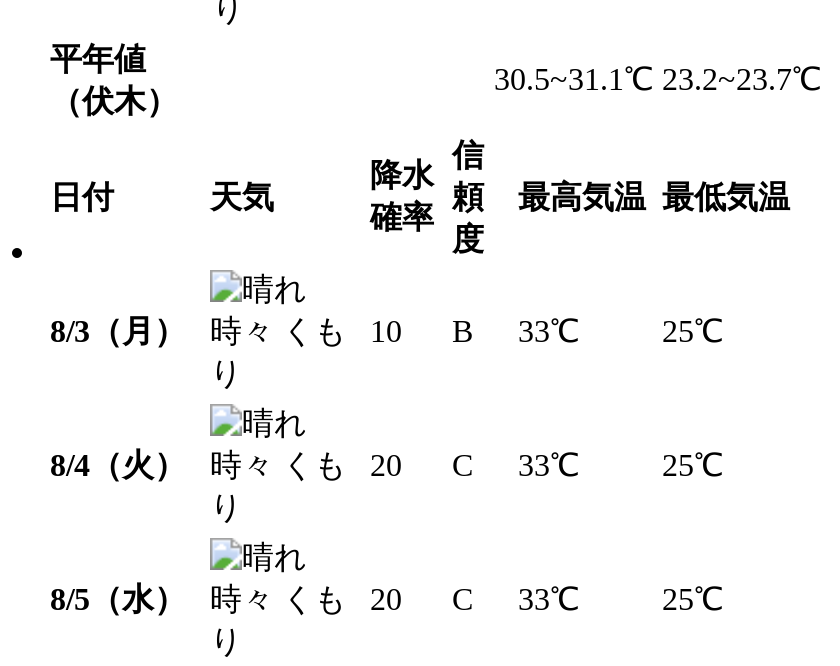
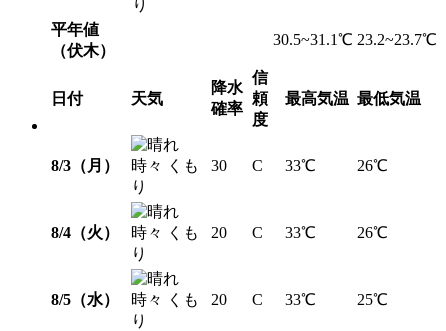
[370,313,474,347] 10 | B -> [211,157,263,174] 30 | C
[662,313,724,347] 25℃ -> [357,157,388,174] 26℃
[662,447,724,481] 25℃ -> [357,224,388,241] 26℃

